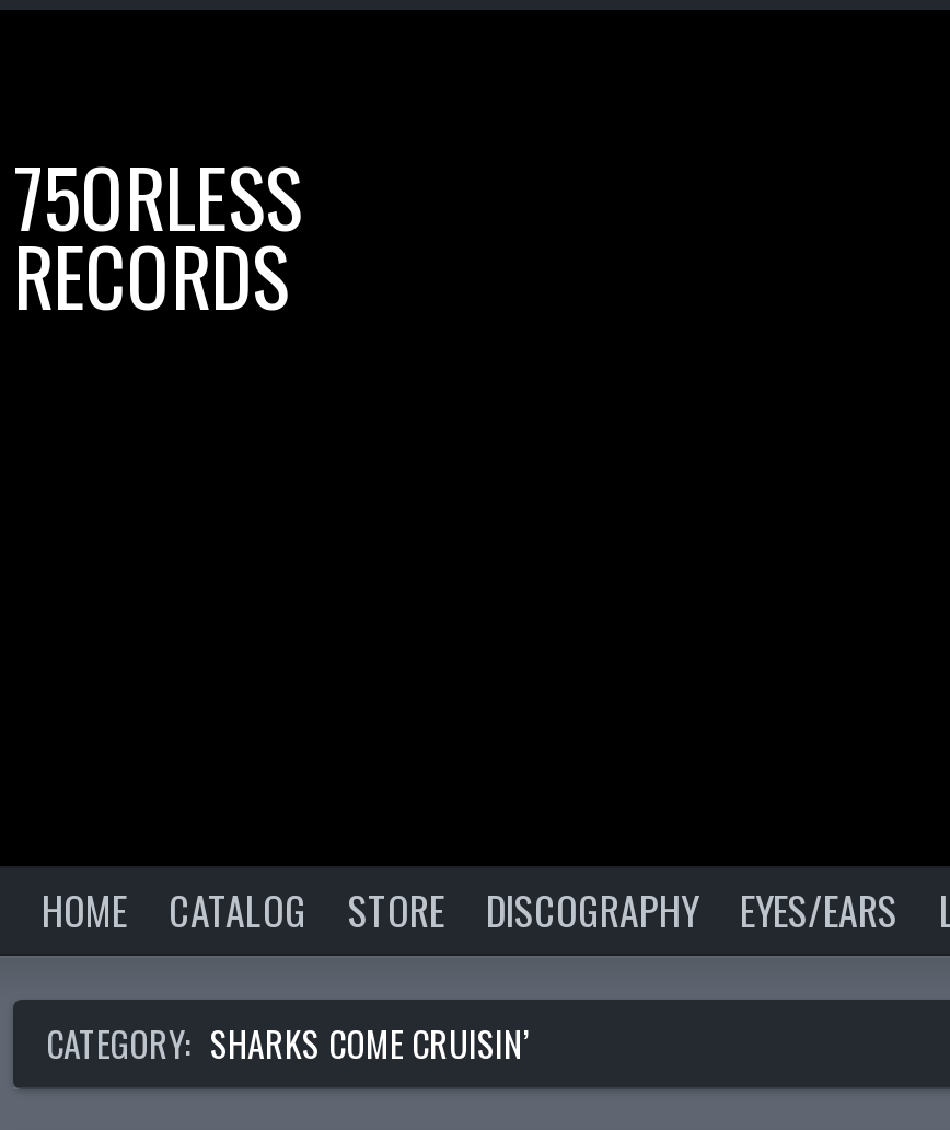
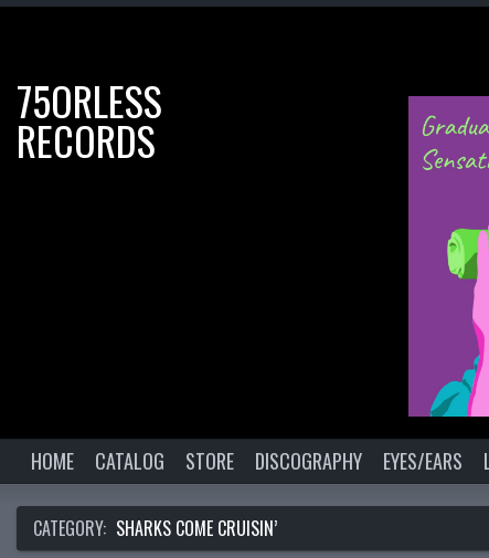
none -> [407,95,486,418] [image]

